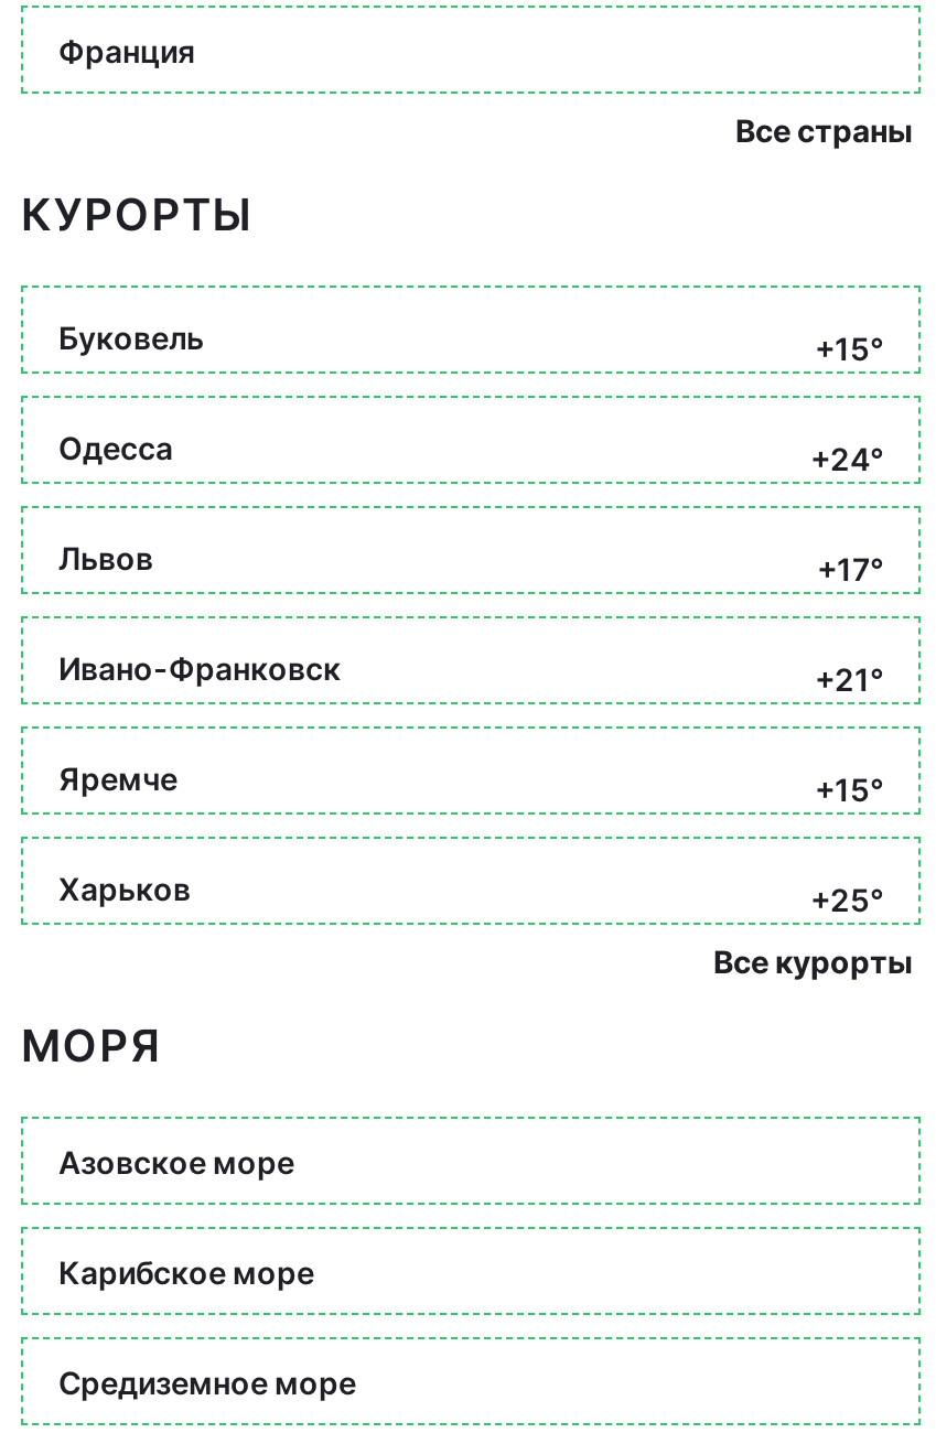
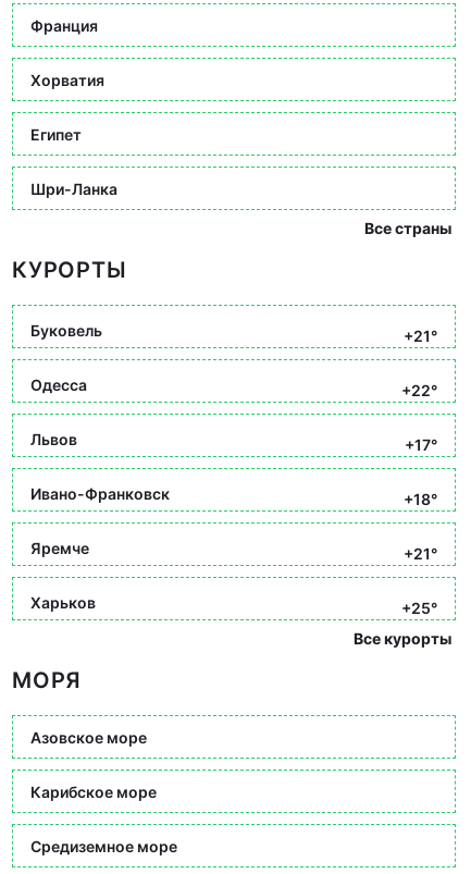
none -> [30,70,117,198] Хорватия | Египет | Шри-Ланка
[815,330,883,367] +15° -> [404,327,437,345] +21°
[810,440,883,477] +24° -> [401,381,437,399] +22°
[815,660,883,698] +21° -> [404,490,437,508] +18°
[815,771,883,808] +15° -> [404,544,437,563] +21°

